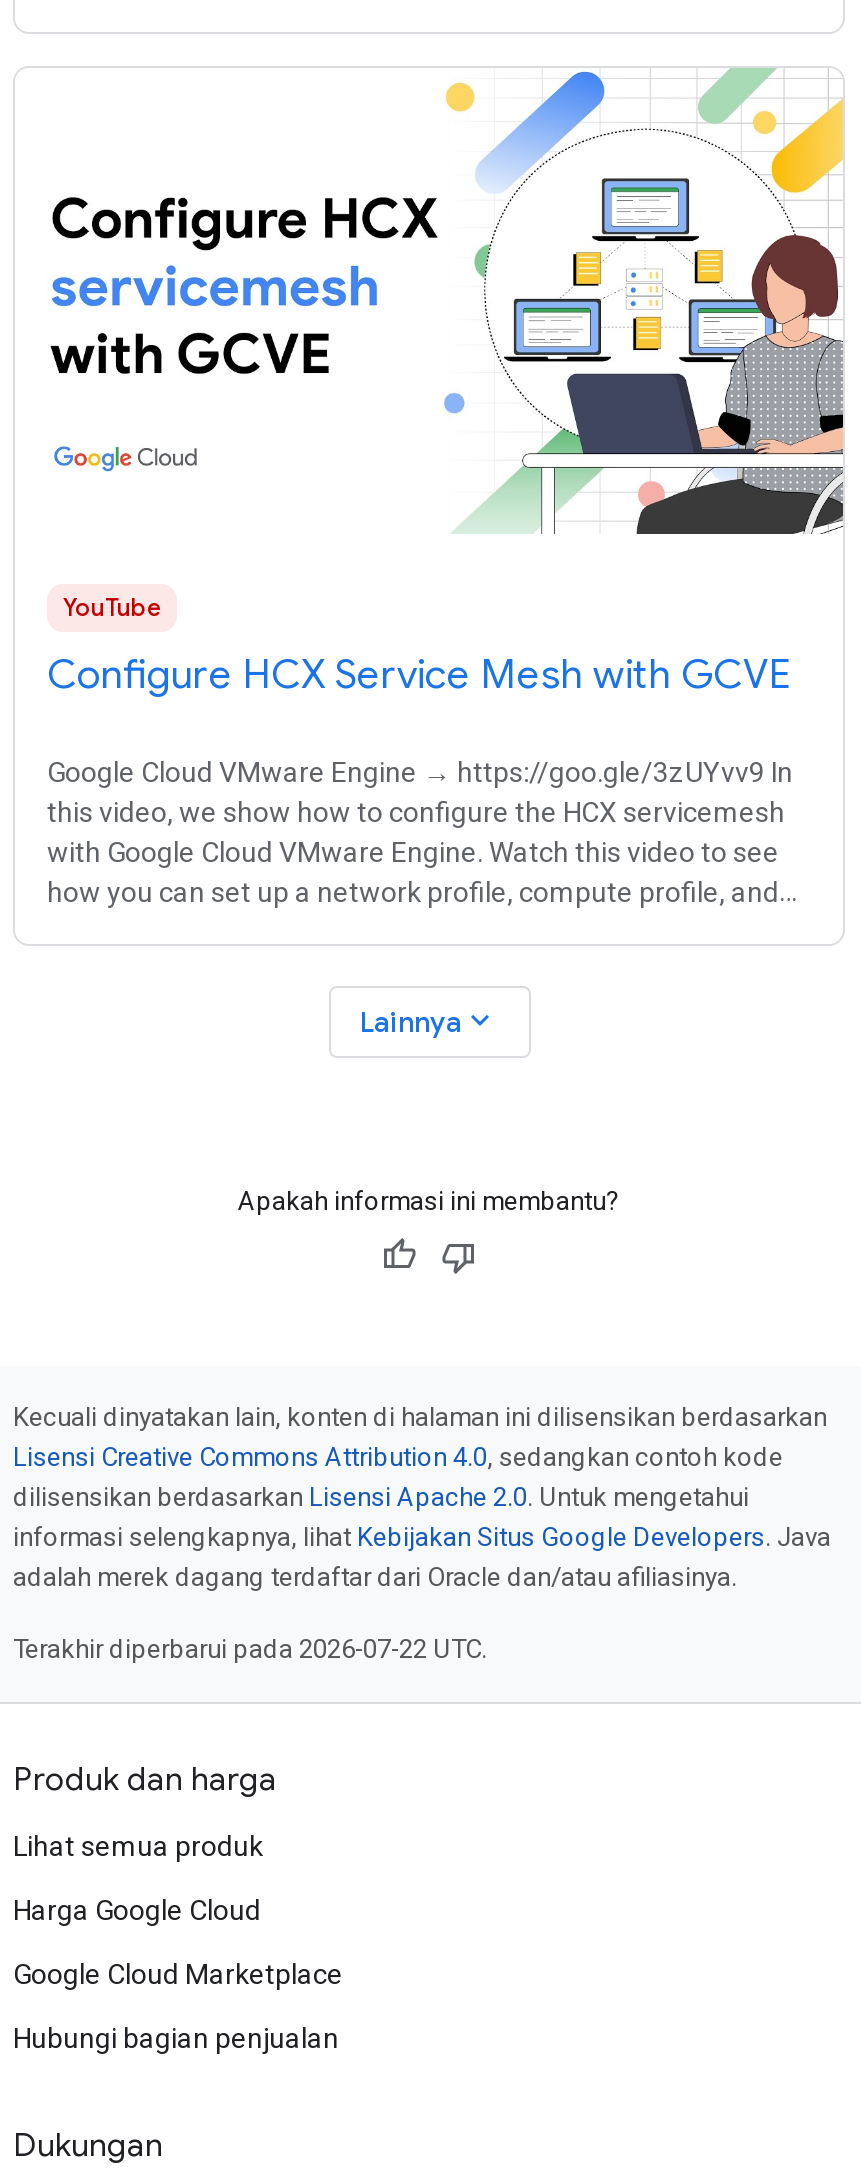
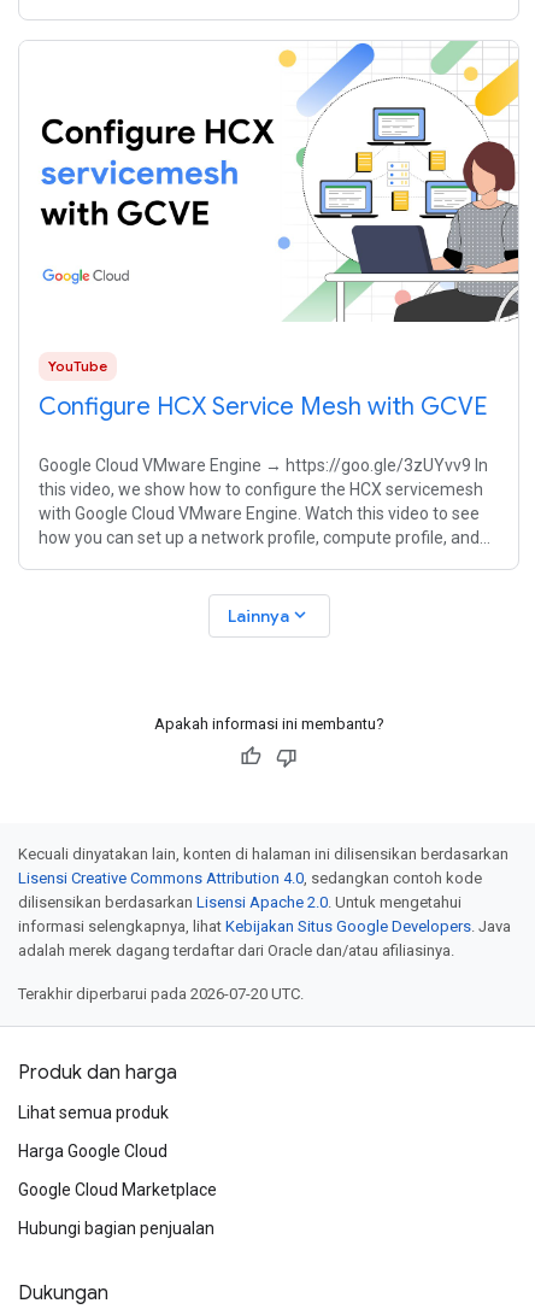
[13,1633,487,1663] Terakhir diperbarui pada 2026-07-22 UTC. -> [18,984,304,1002] Terakhir diperbarui pada 2026-07-20 UTC.

